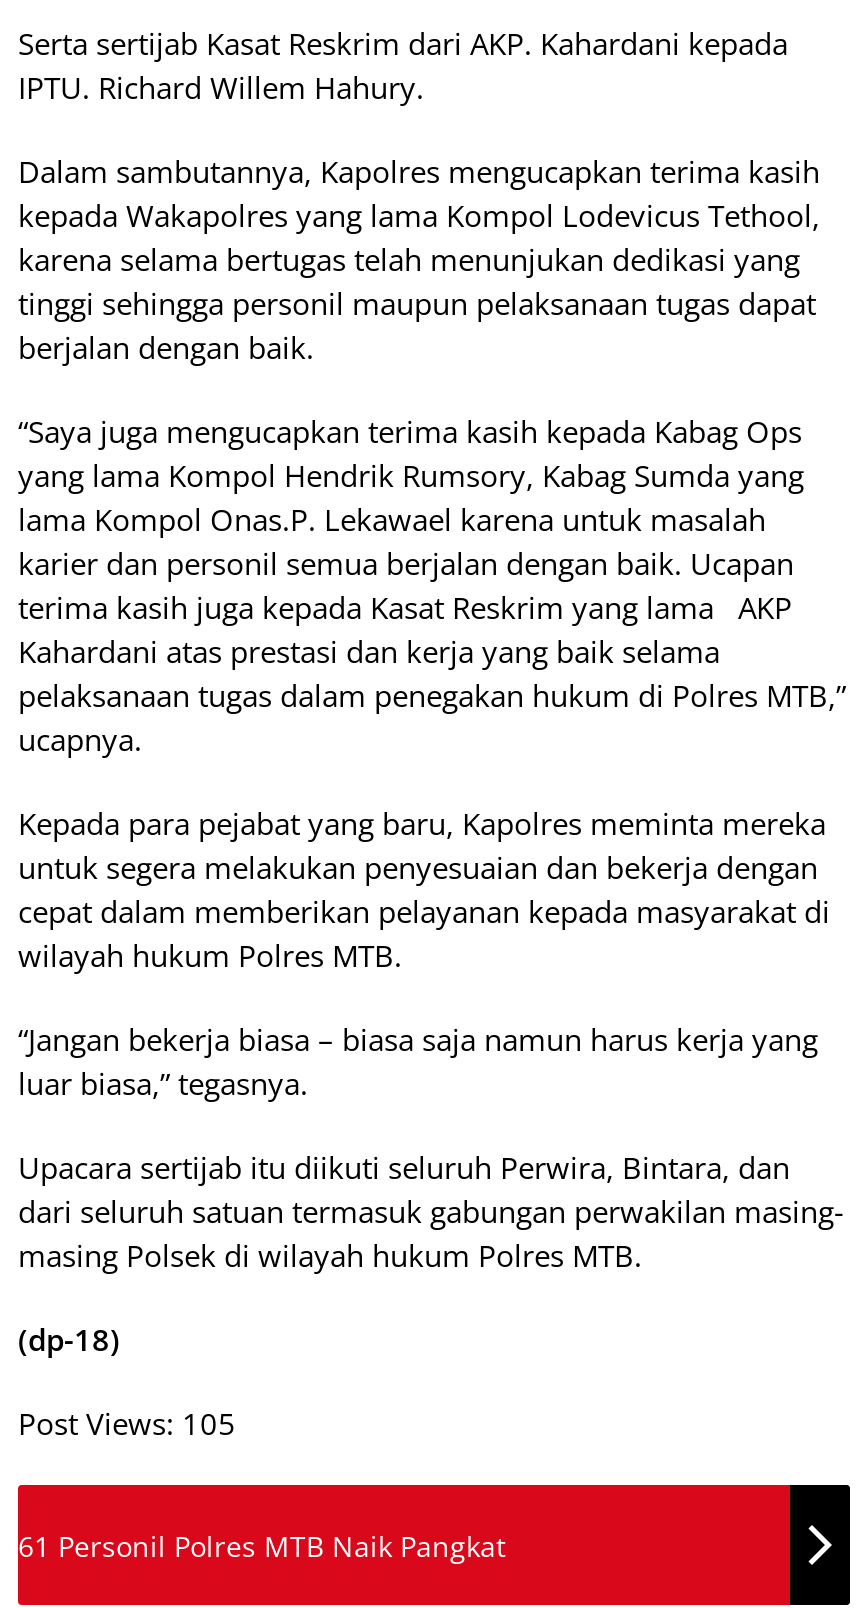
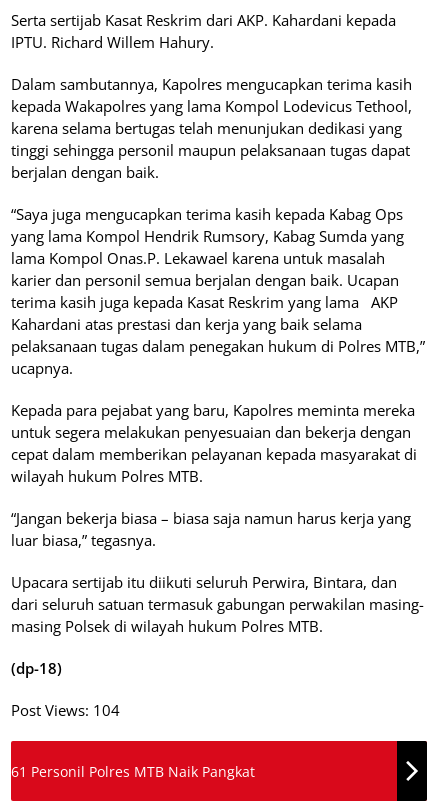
[18,1403,236,1443] Post Views: 105 -> [11,700,120,720] Post Views: 104

